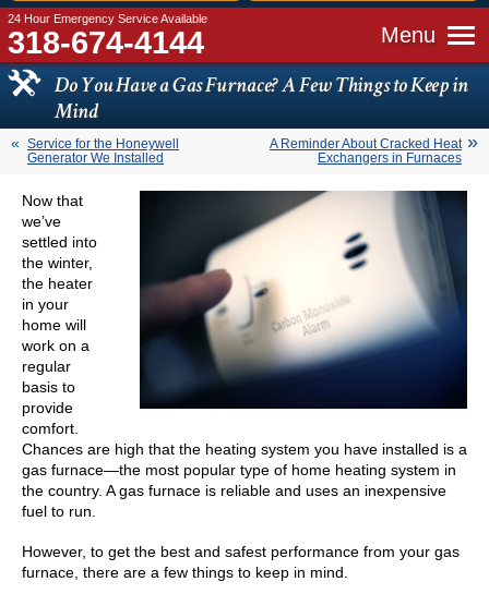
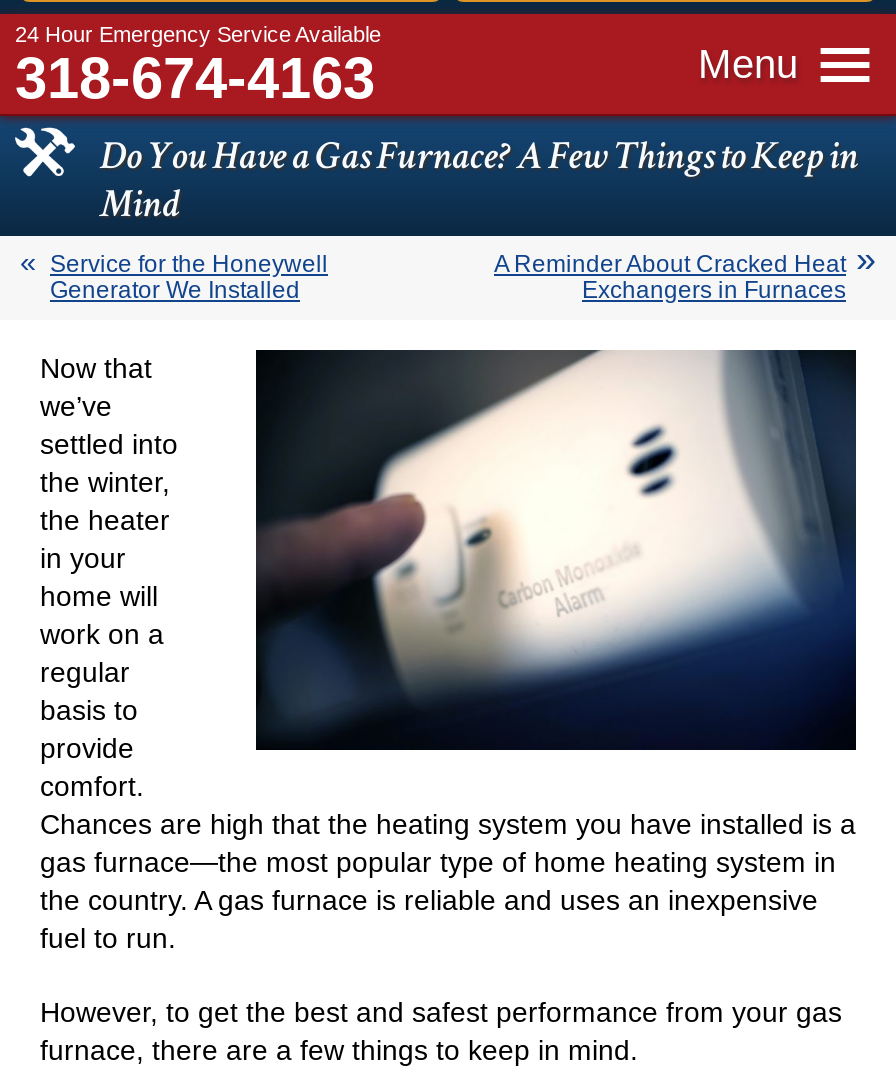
[8,25,205,60] 318-674-4144 -> [15,46,375,110] 318-674-4163

